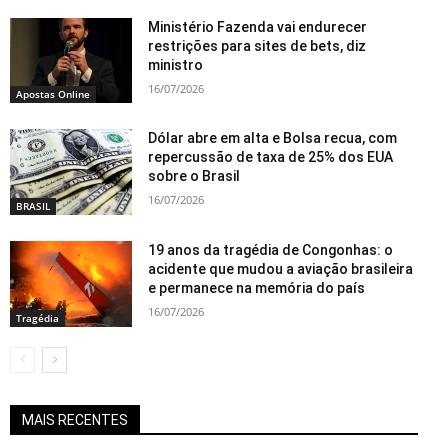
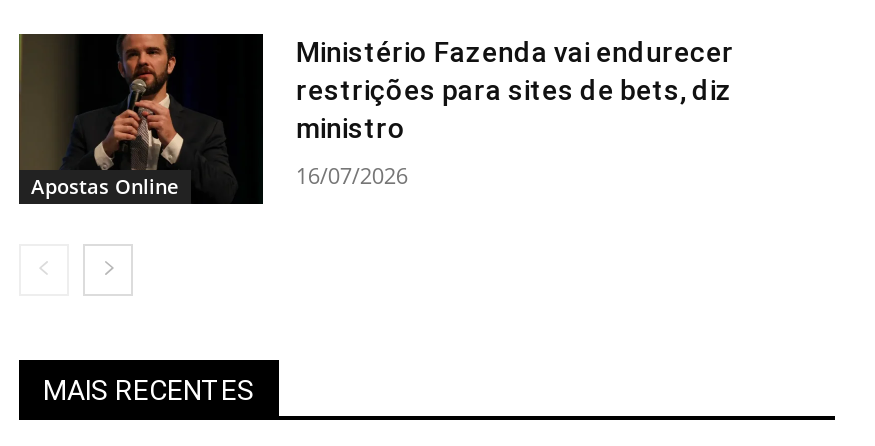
[9,128,133,216] [image] | BRASIL -> none
[148,130,397,207] Dólar abre em alta e Bolsa recua, com | repercussão de taxa de 25% dos EUA | sobre o Brasil | 16/07/2026 -> none
[9,240,133,328] [image] | Tragédia -> none
[148,242,413,319] 19 anos da tragédia de Congonhas: o | acidente que mudou a aviação brasileira | e permanece na memória do país | 16/07/2026 -> none

